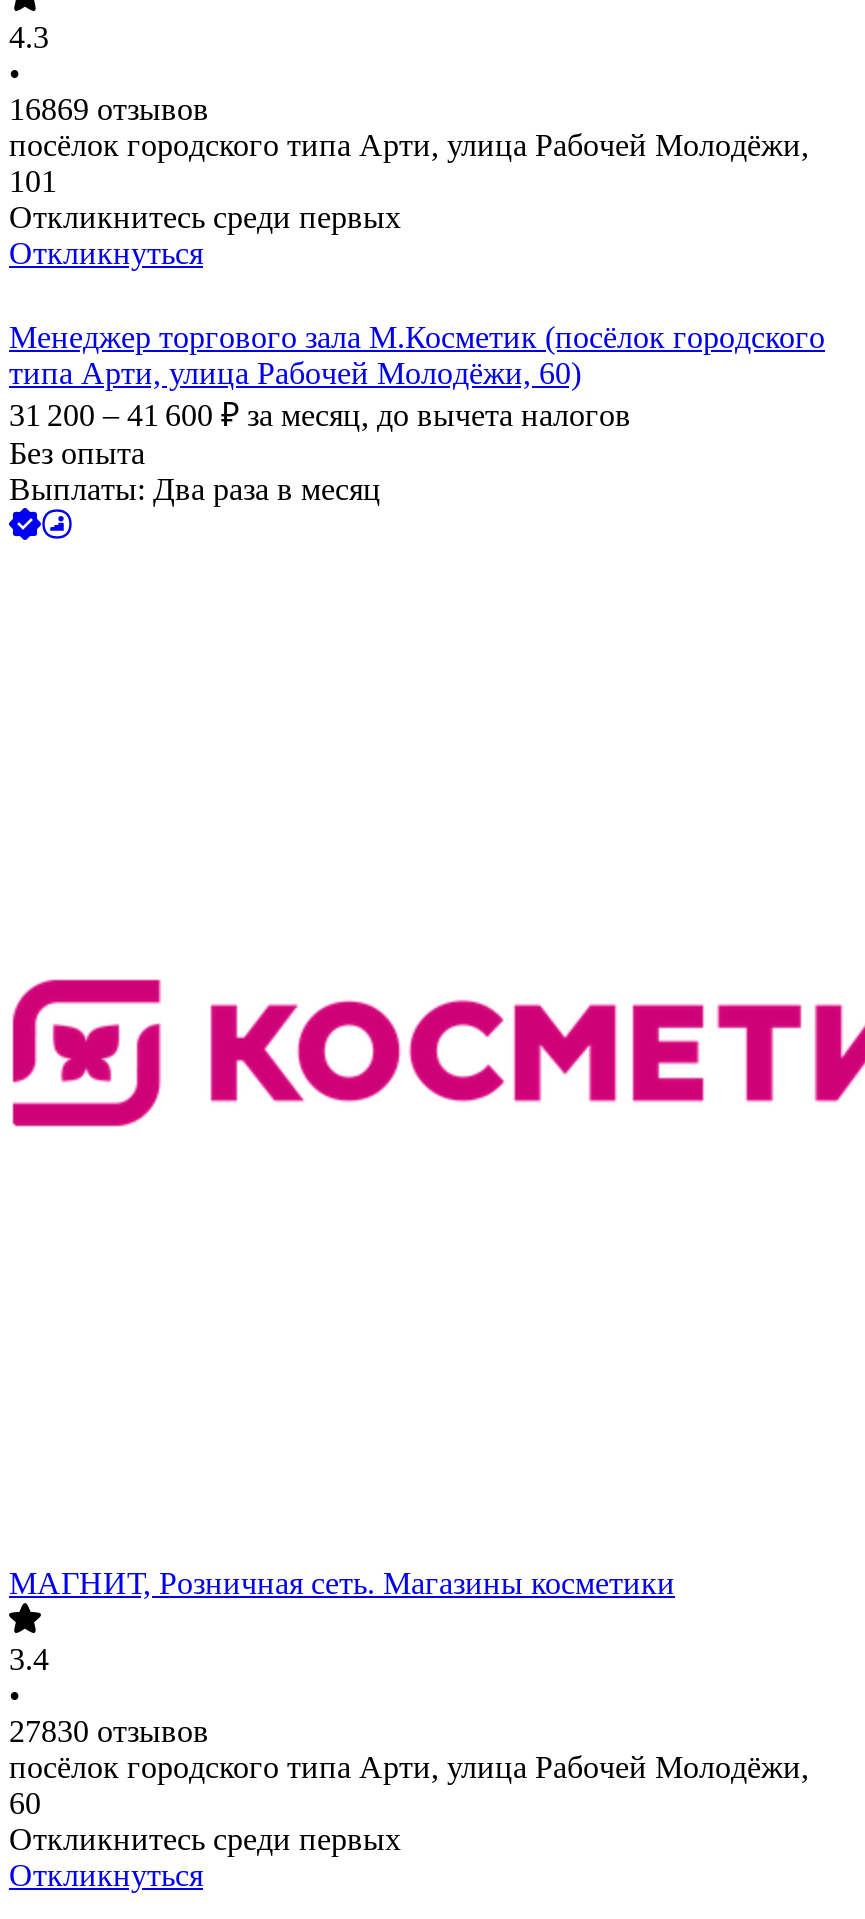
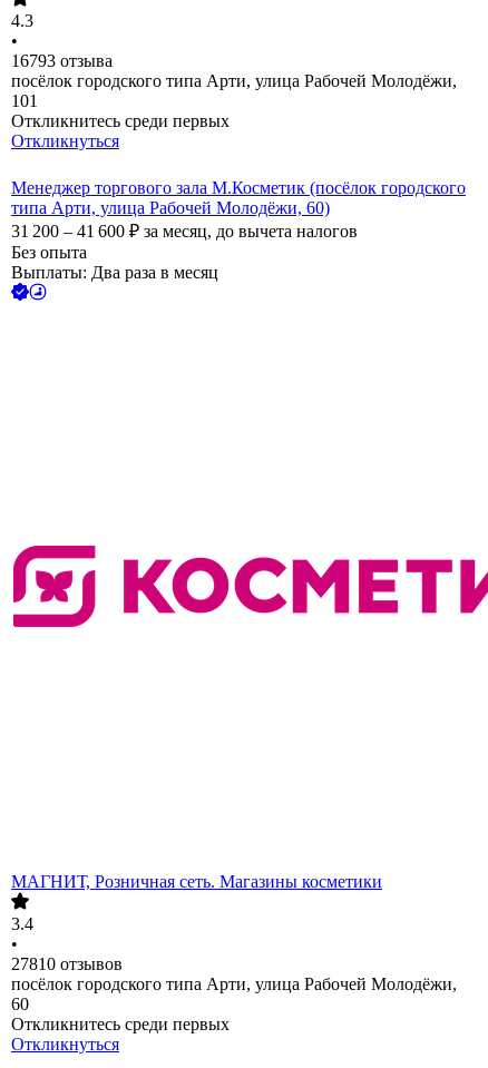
[9,93,209,127] 16869 отзывов -> [11,52,113,70] 16793 отзыва
[9,1715,209,1749] 27830 отзывов -> [11,955,123,974] 27810 отзывов

